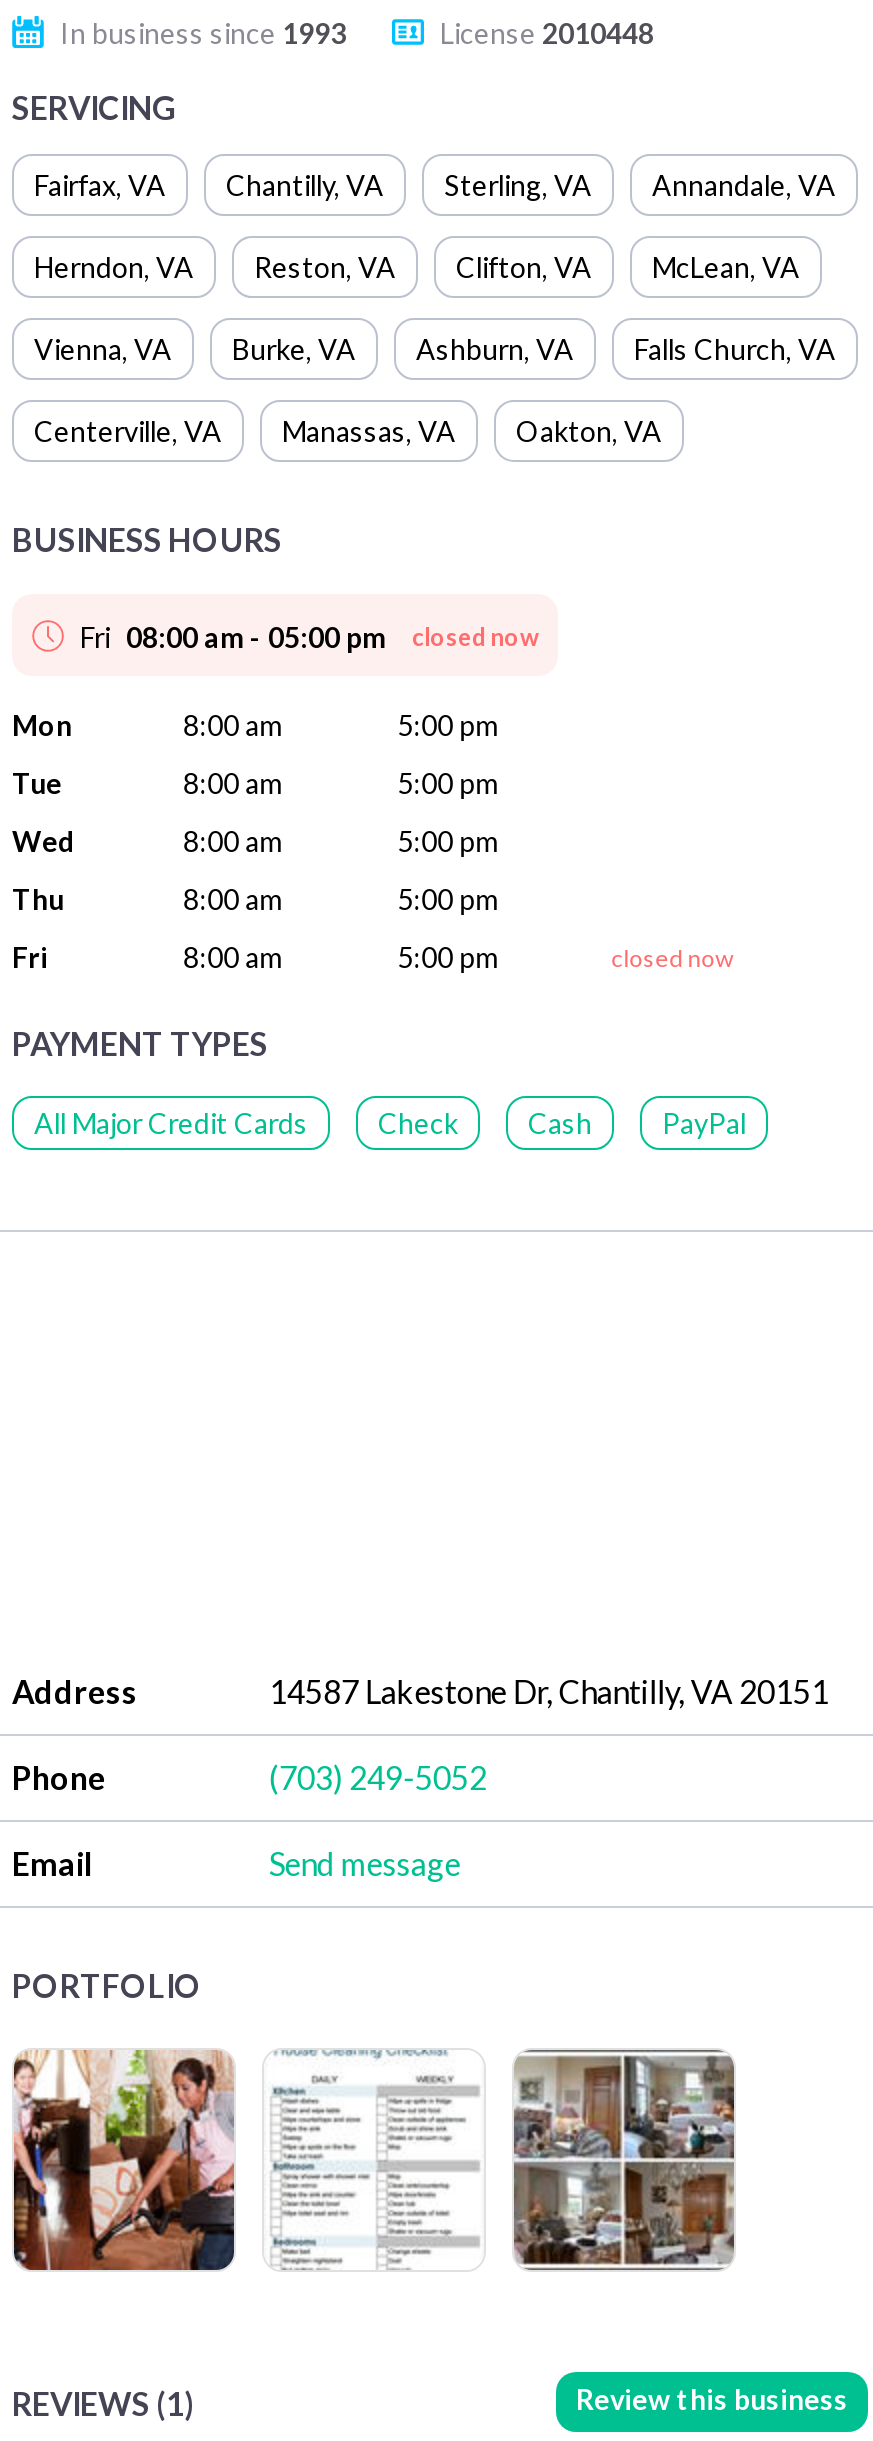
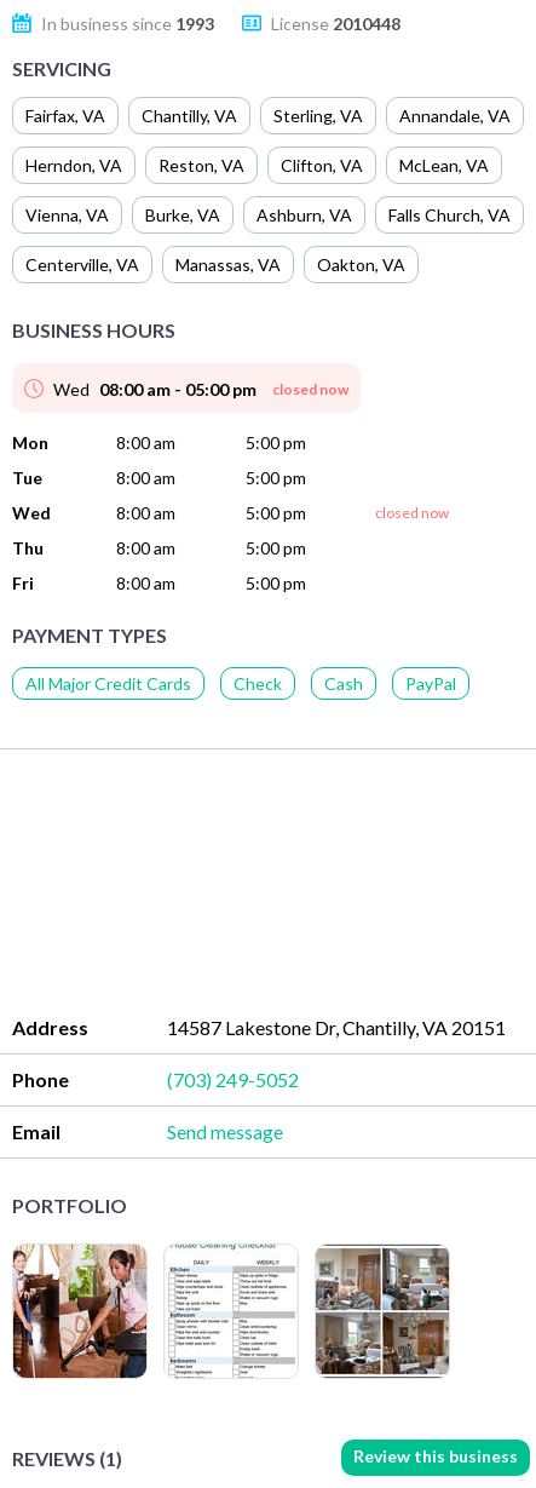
[80,619,538,653] Fri 08:00 am - 05:00 pm closed now -> [53,379,348,399] Wed 08:00 am - 05:00 pm closed now
none -> [375,504,448,522] closed now
[611,943,733,973] closed now -> none

